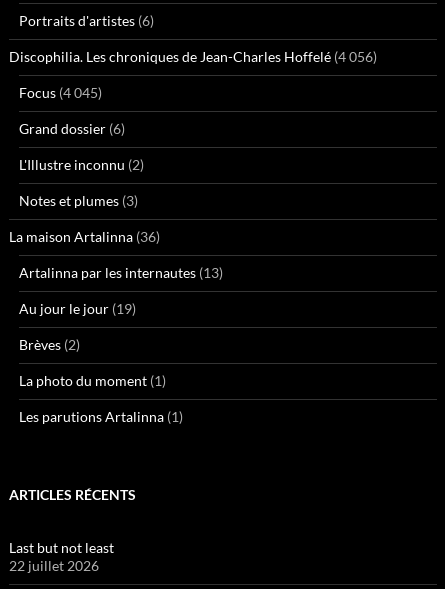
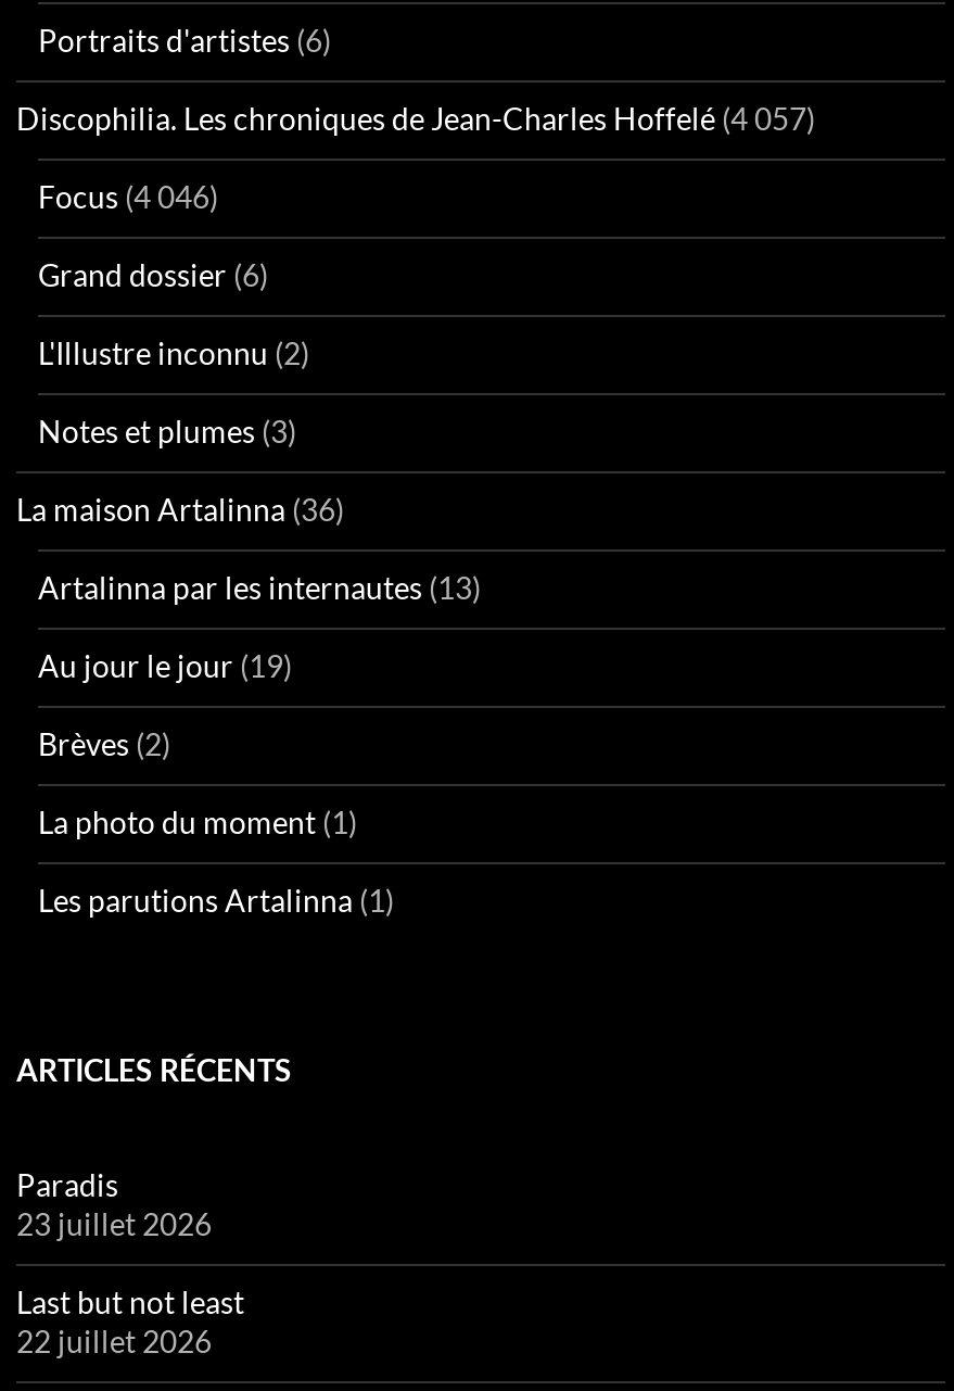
[9,48,377,65] Discophilia. Les chroniques de Jean-Charles Hoffelé (4 056) -> [16,100,815,137] Discophilia. Les chroniques de Jean-Charles Hoffelé (4 057)
[19,84,102,101] Focus (4 045) -> [38,178,218,215] Focus (4 046)
none -> [16,1166,212,1242] Paradis | 23 juillet 2026

